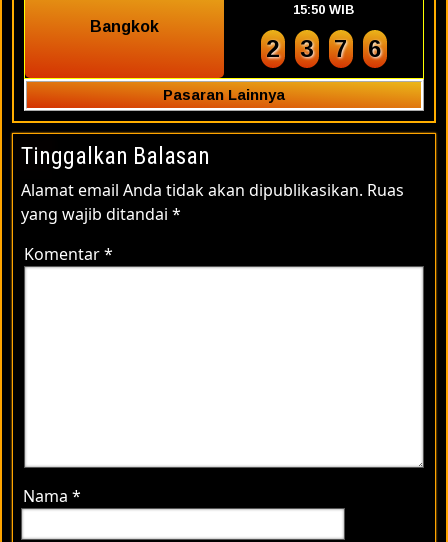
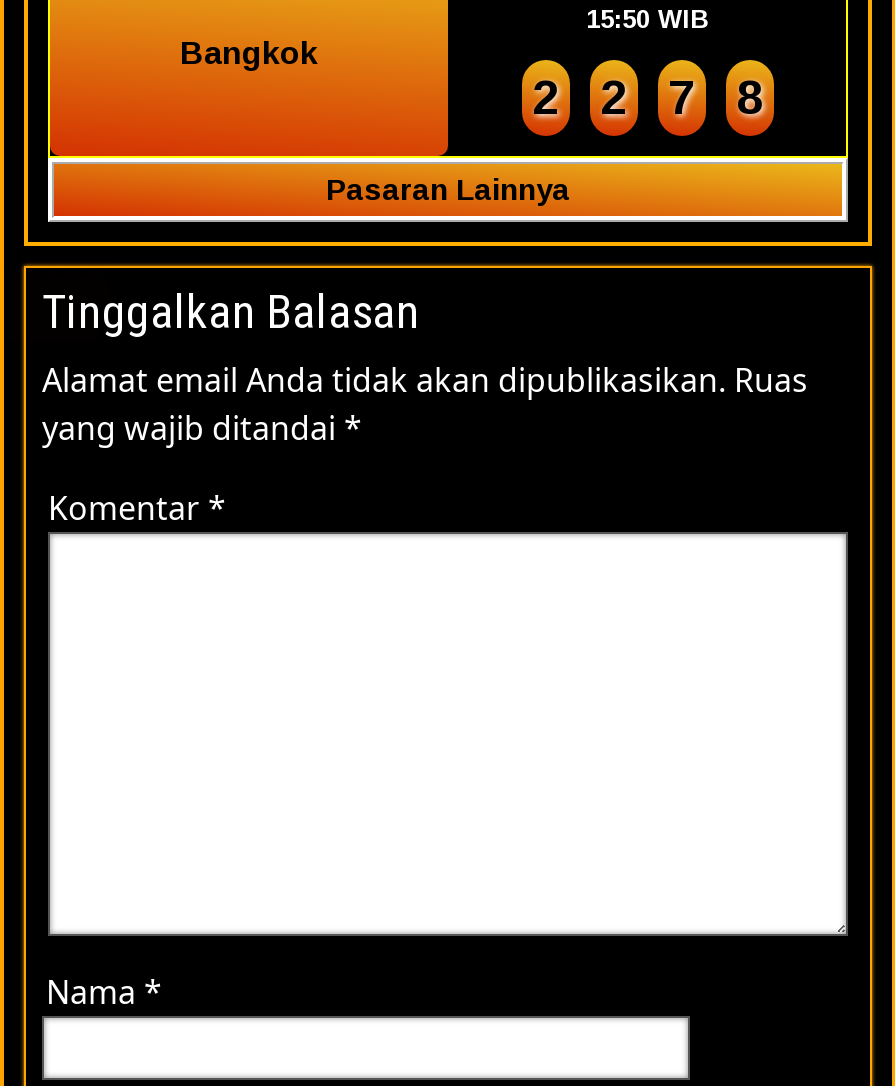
[300,35,313,62] 3 -> [600,71,626,125] 2
[368,35,381,62] 6 -> [736,71,762,125] 8

